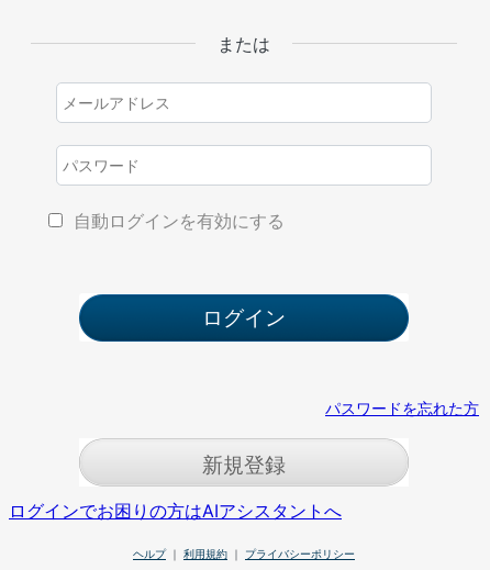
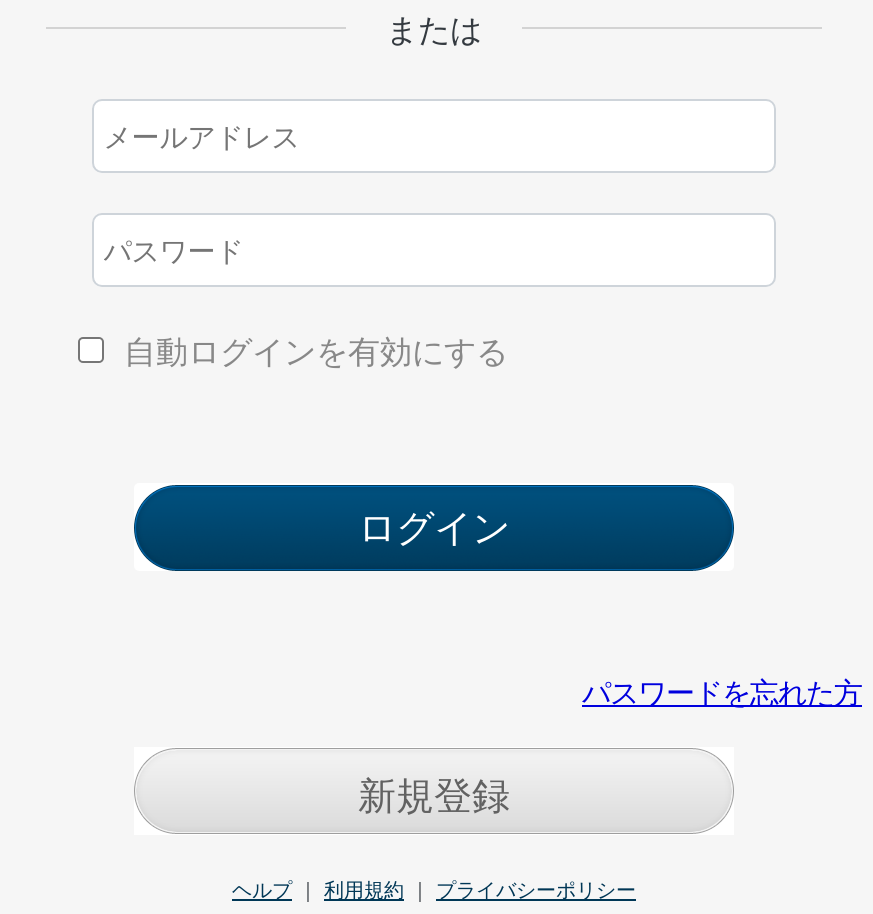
[9,500,342,522] ログインでお困りの方はAIアシスタントへ -> none

